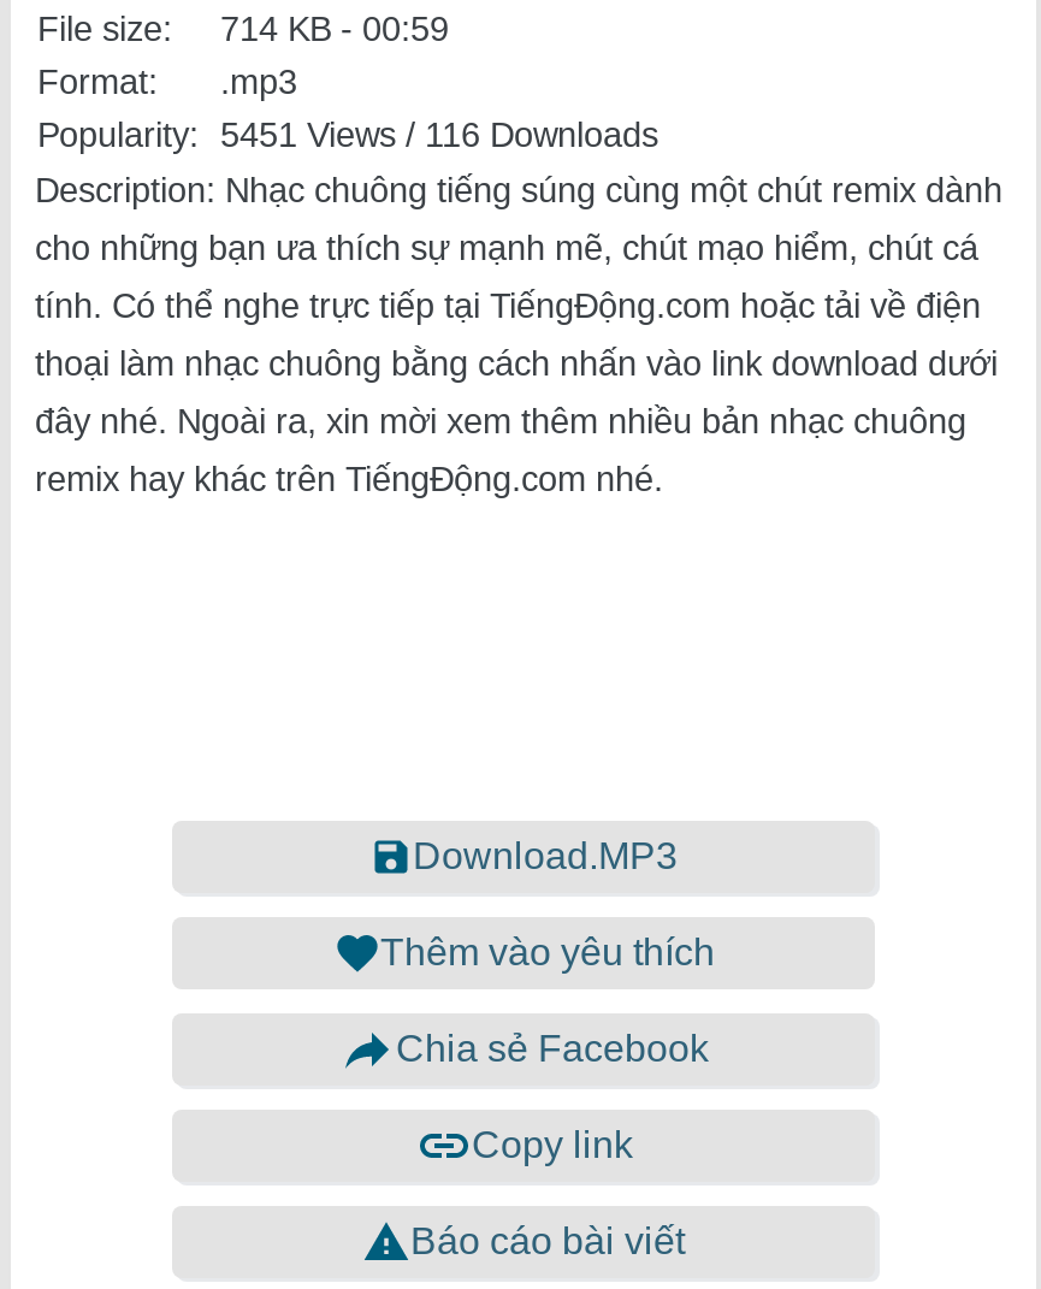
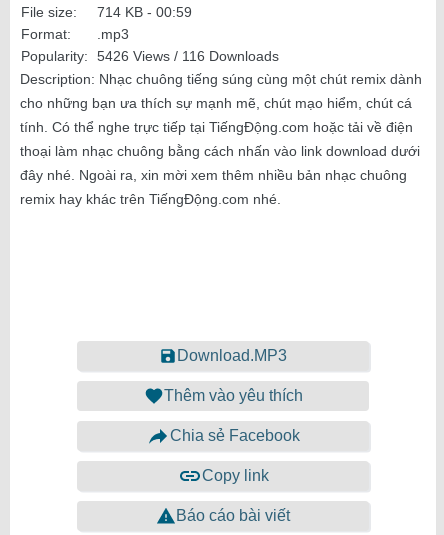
[37,116,658,154] Popularity: 5451 Views / 116 Downloads -> [21,48,279,64] Popularity: 5426 Views / 116 Downloads

